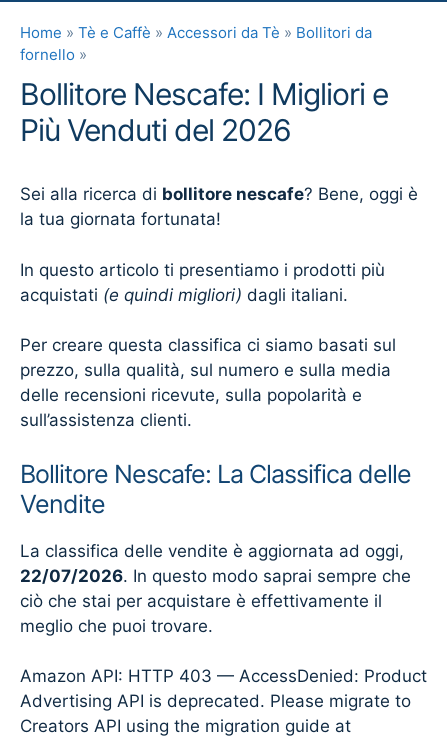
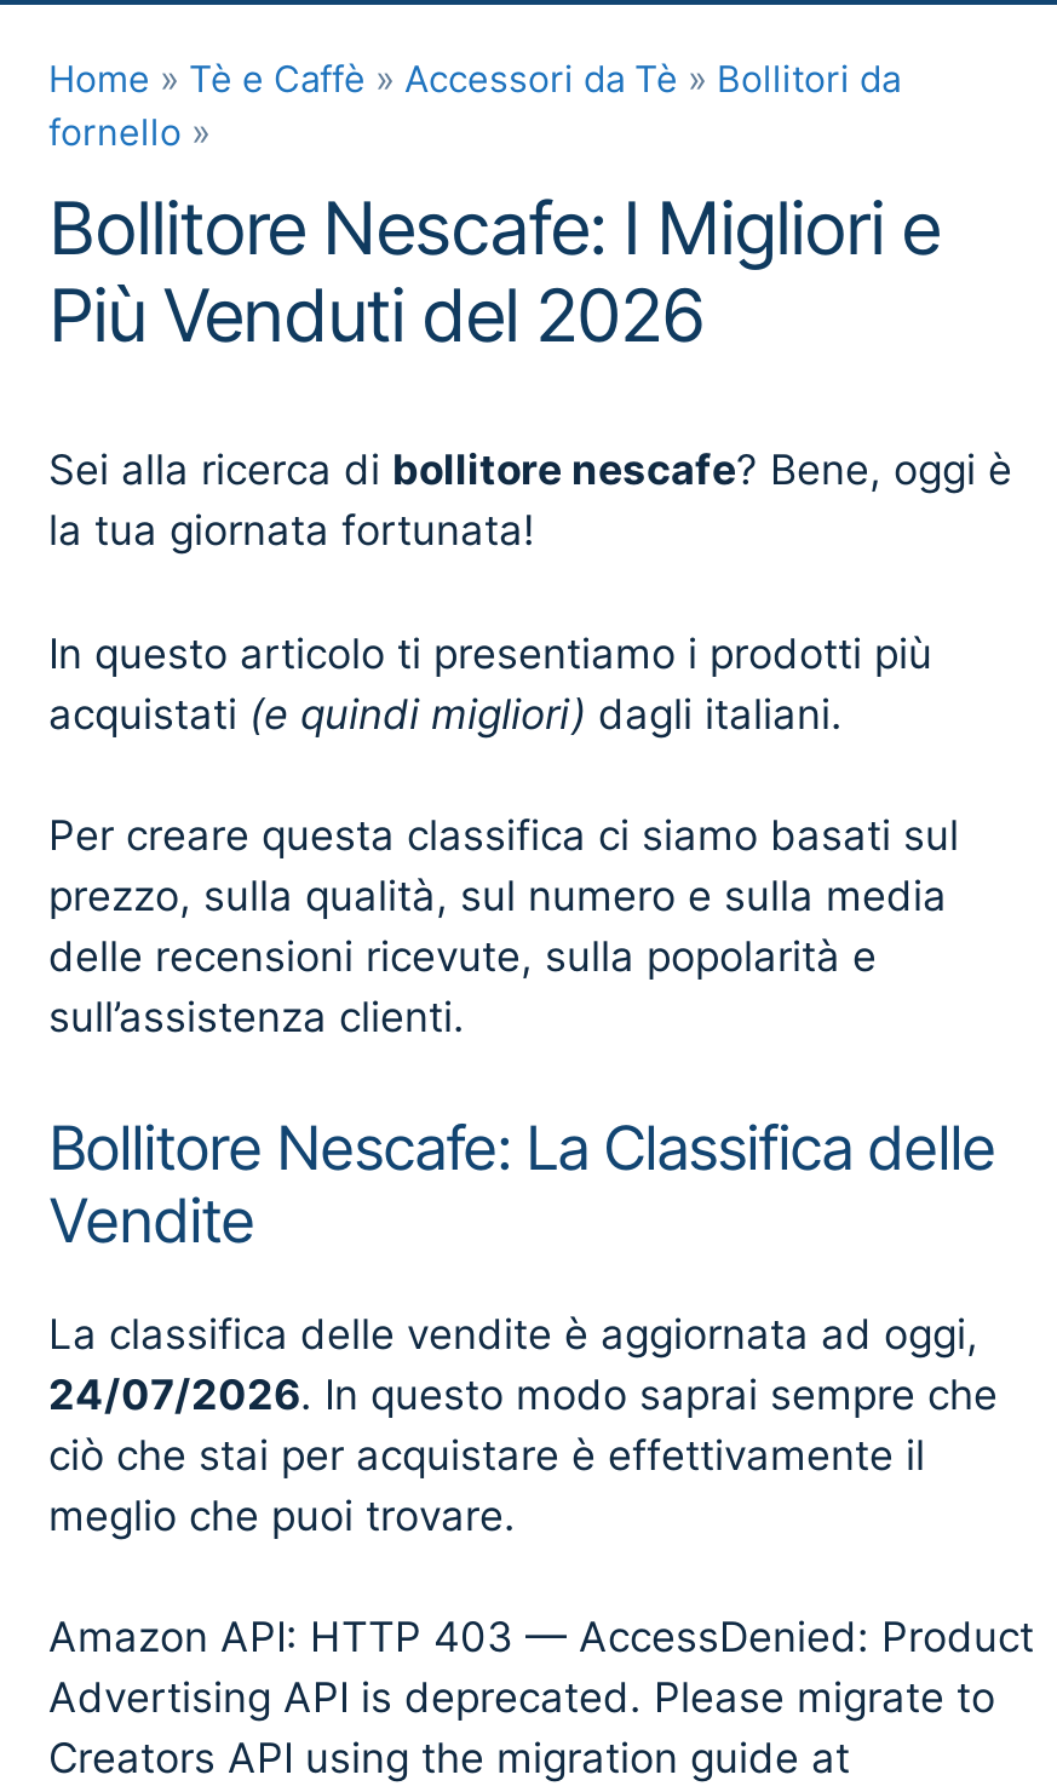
[20,565,411,585] 22/07/2026. In questo modo saprai sempre che -> [48,1369,998,1418] 24/07/2026. In questo modo saprai sempre che

